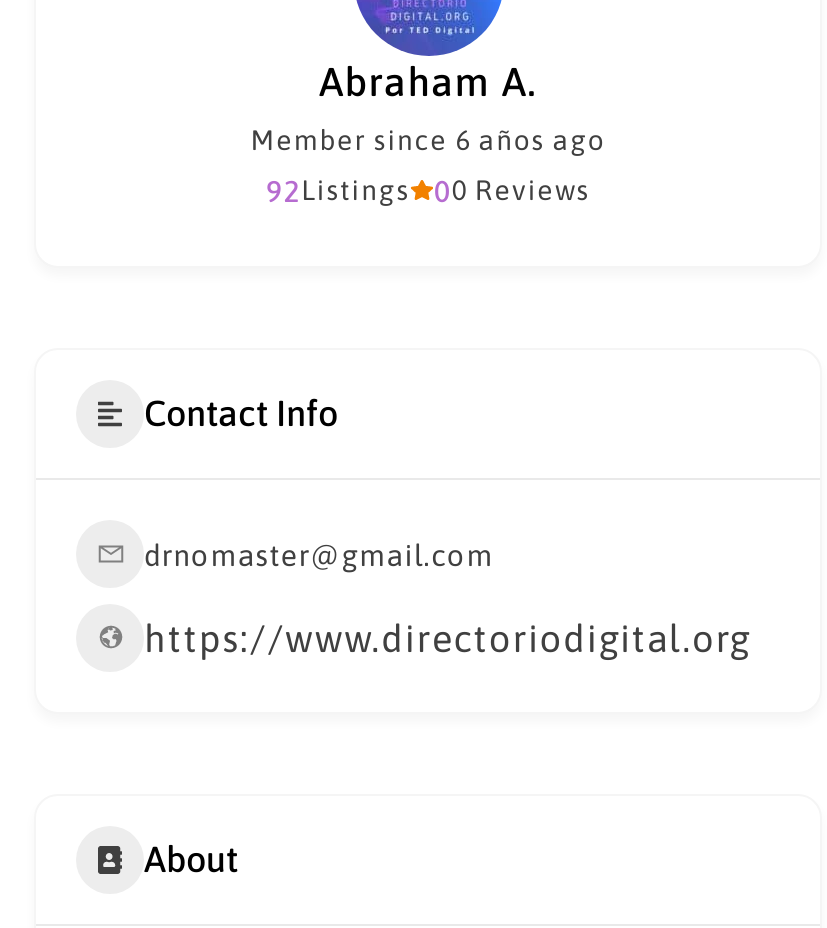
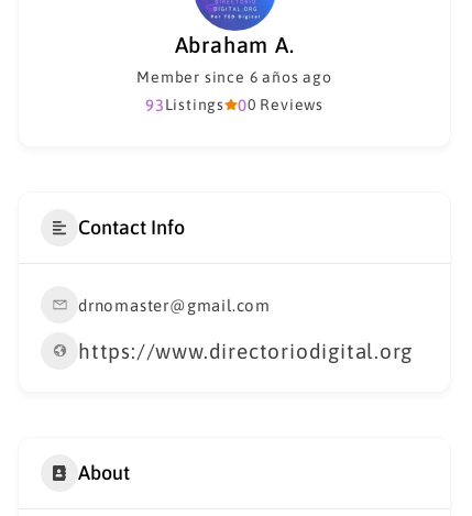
[266,174,590,208] 92 Listings 00 Reviews -> [145,96,323,114] 93 Listings 00 Reviews

